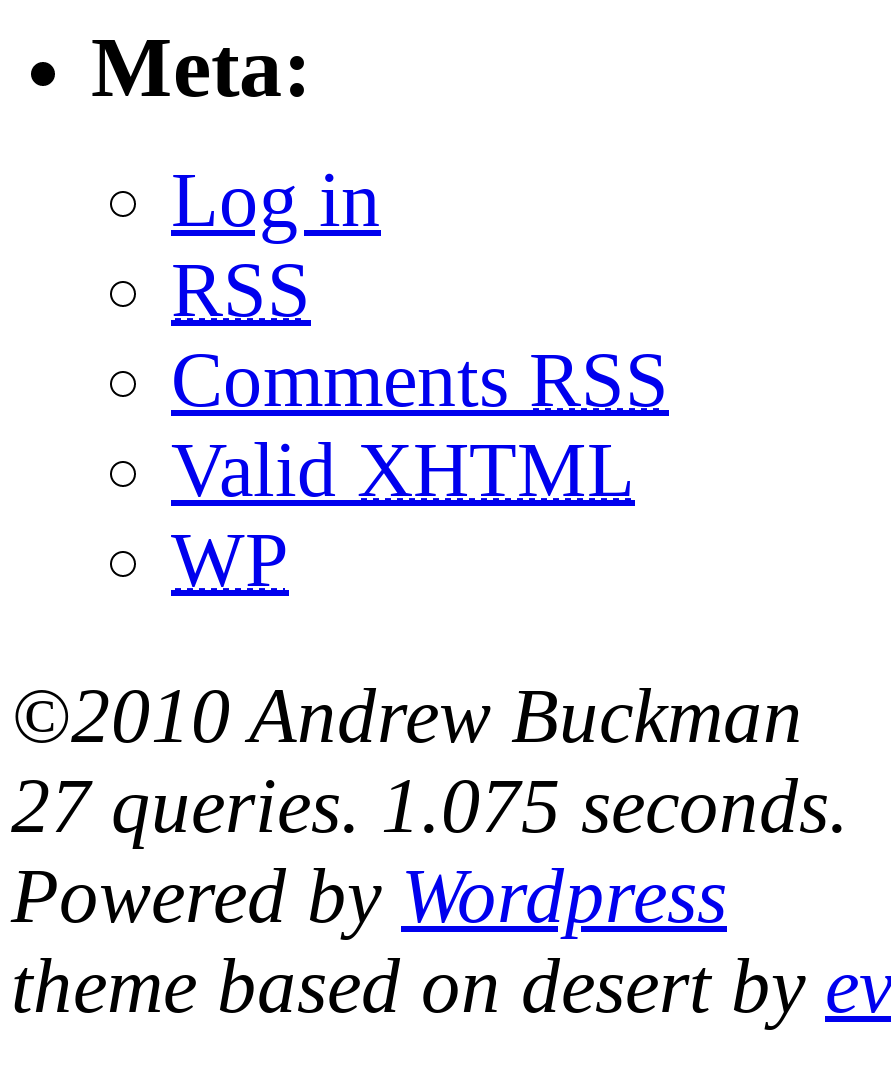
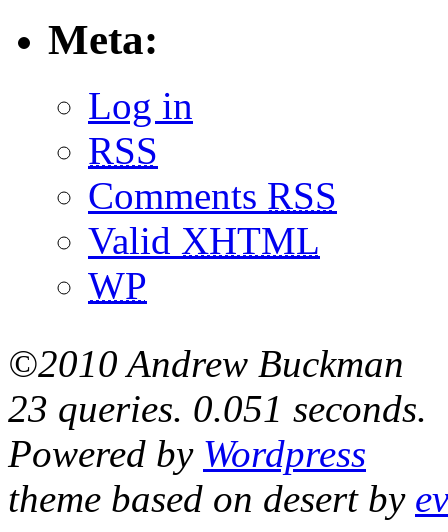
[11,763,849,849] 27 queries. 1.075 seconds. -> [8,387,427,430] 23 queries. 0.051 seconds.

